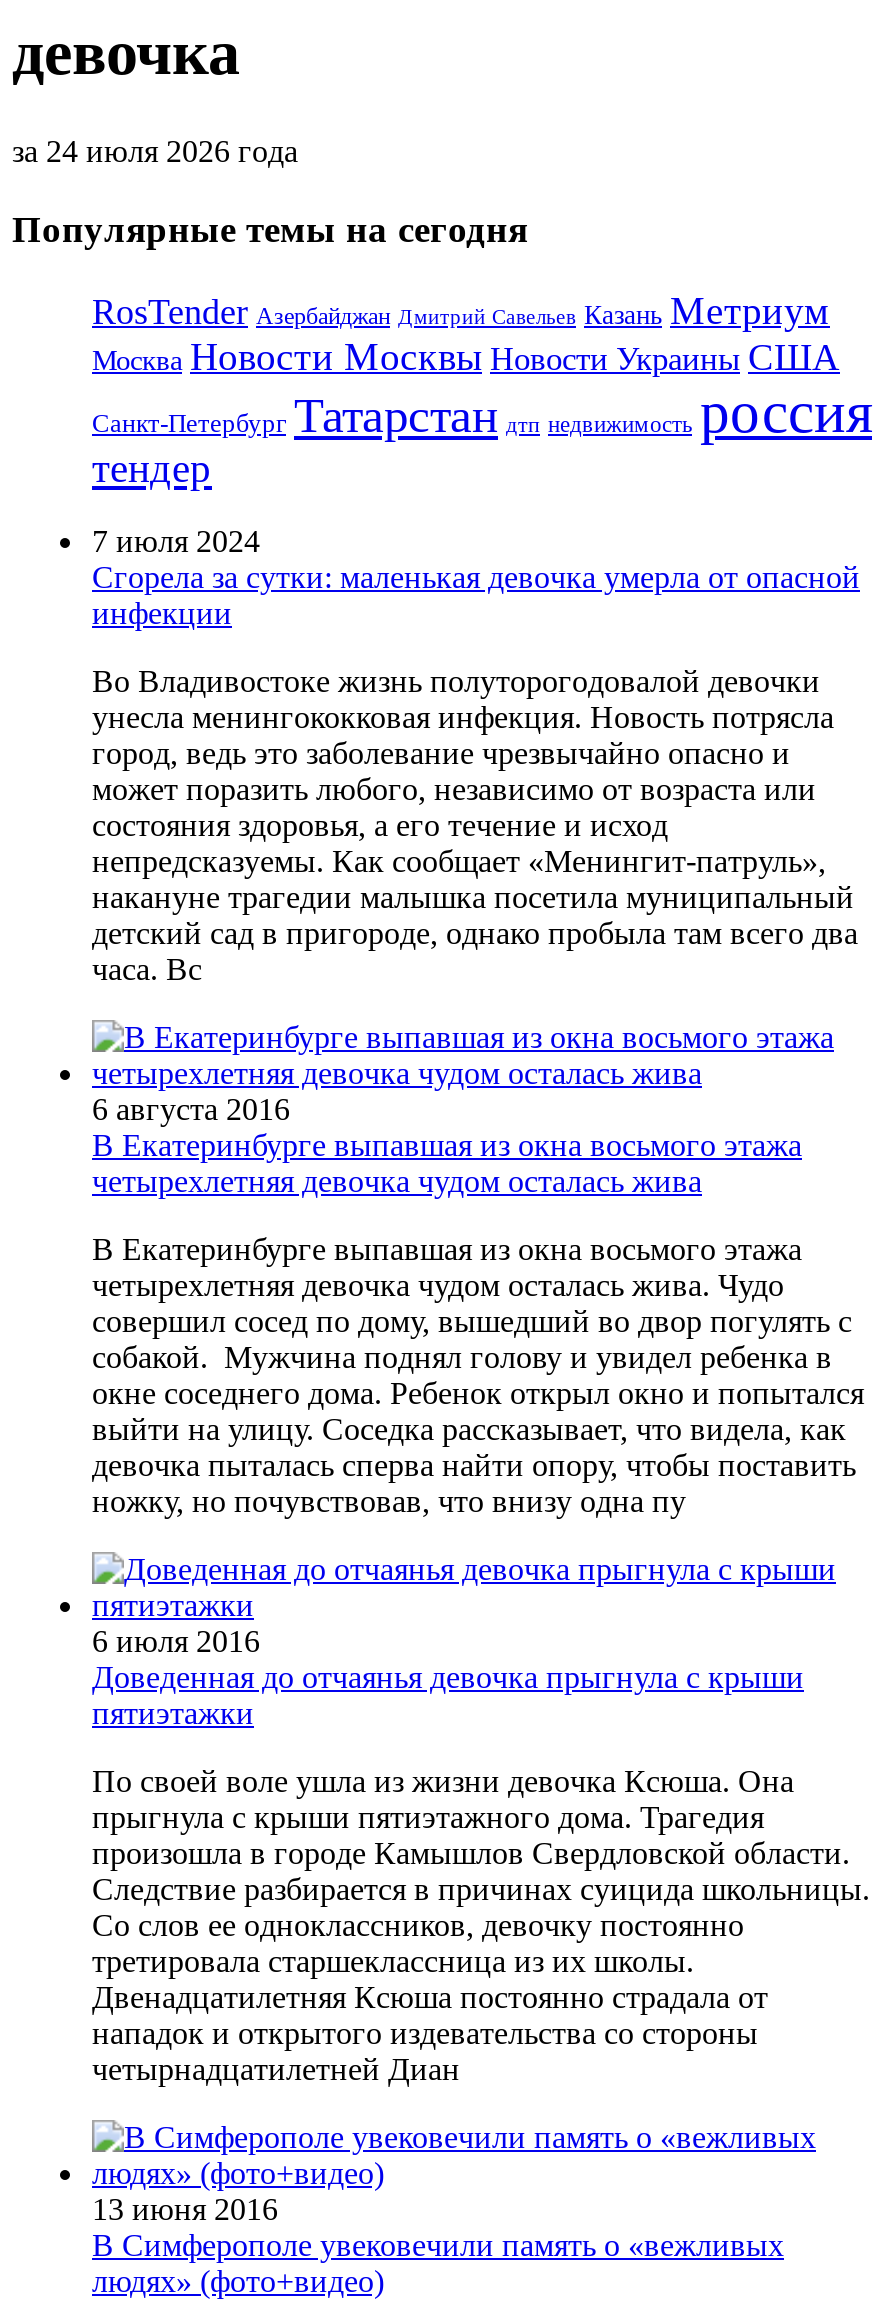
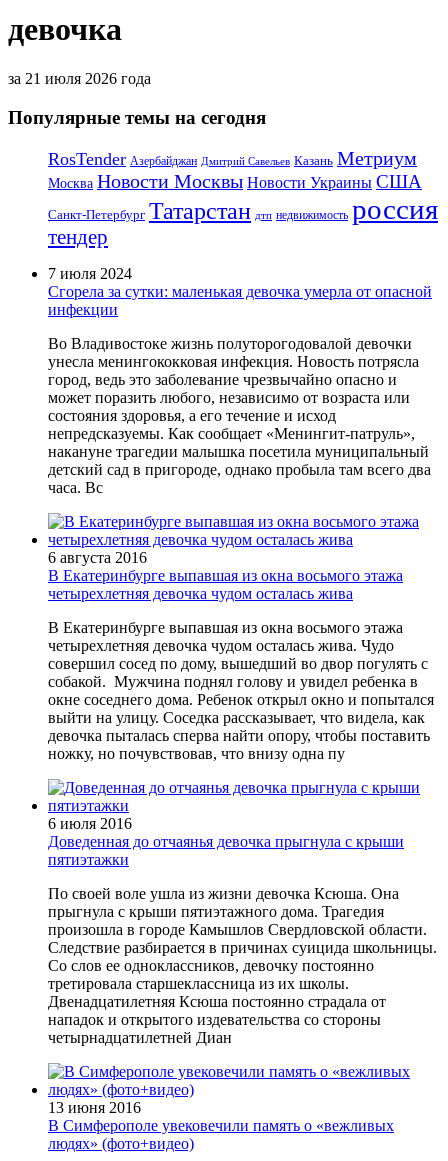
[12,134,298,168] за 24 июля 2026 года -> [8,70,151,87] за 21 июля 2026 года

